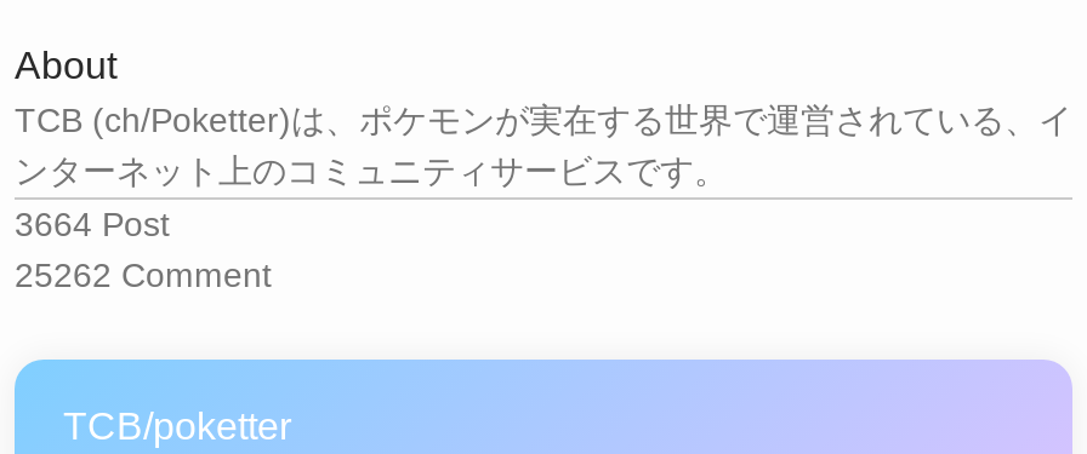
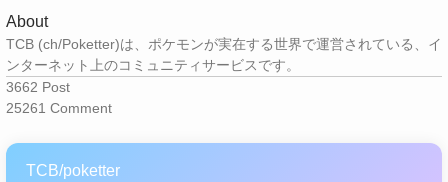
[15,205,170,243] 3664 Post -> [6,79,70,95] 3662 Post
[15,255,272,294] 25262 Comment -> [6,100,112,116] 25261 Comment

